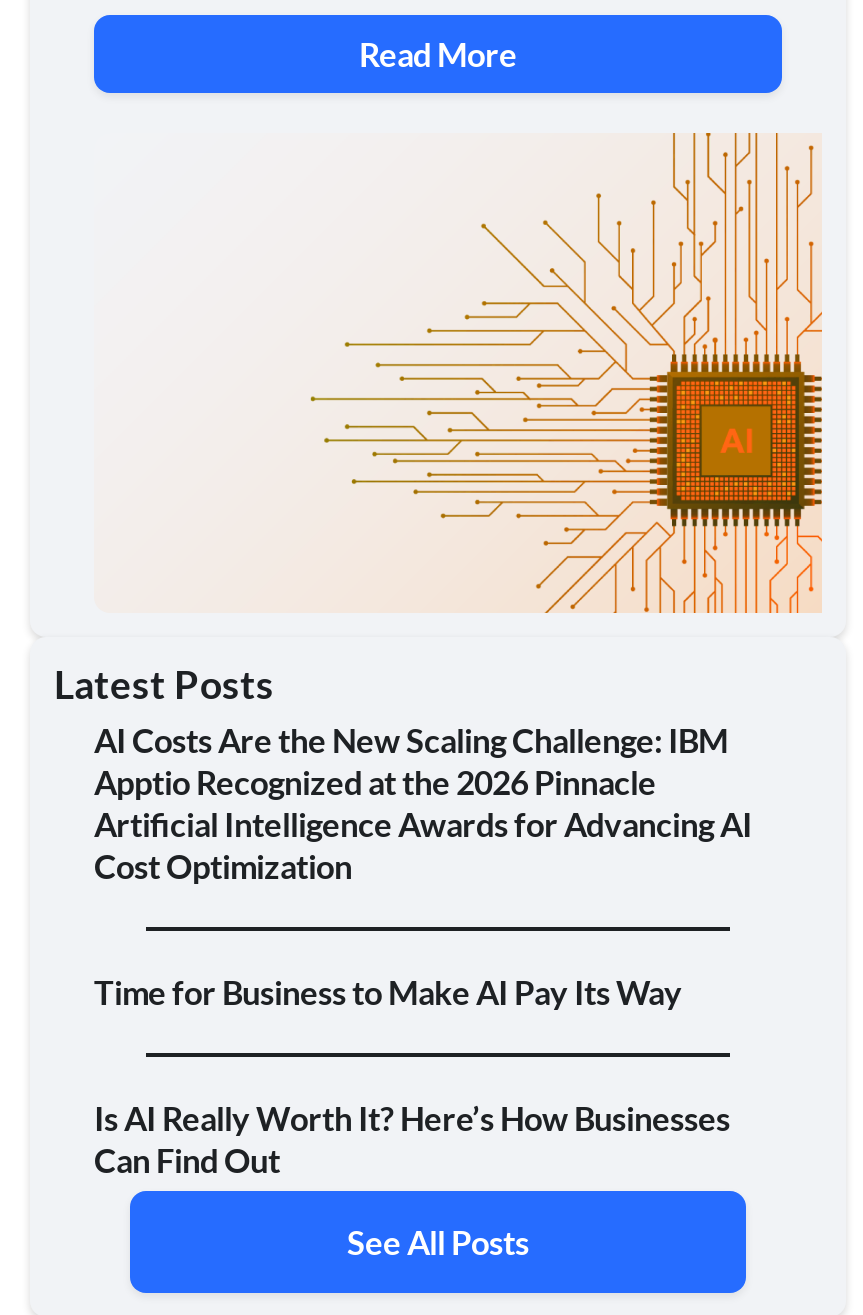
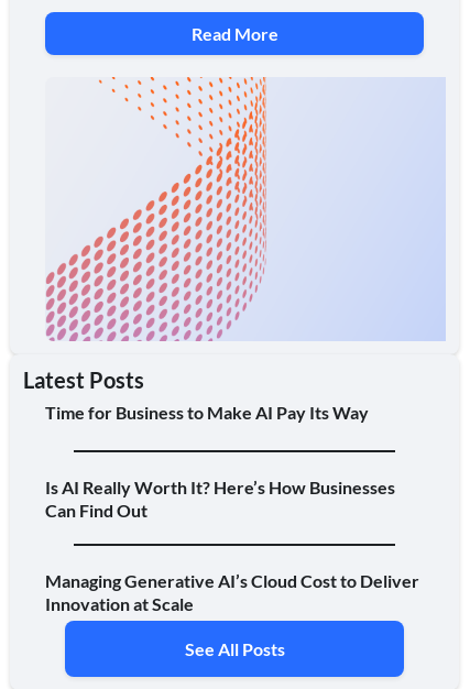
[96,131,824,615] [image] -> [45,76,446,342] [image]
[94,720,752,884] AI Costs Are the New Scaling Challenge: IBM | Apptio Recognized at the 2026 Pinnacle | Artificial Intelligence Awards for Advancing AI | Cost Optimization -> none
moved [94,972,682,1010] -> [45,401,369,422]: Time for Business to Make AI Pay Its Way
moved [94,1098,730,1178] -> [45,476,395,520]: Is AI Really Worth It? Here’s How Businesses | Can Find Out
none -> [45,570,419,614] Managing Generative AI’s Cloud Cost to Deliver | Innovation at Scale

